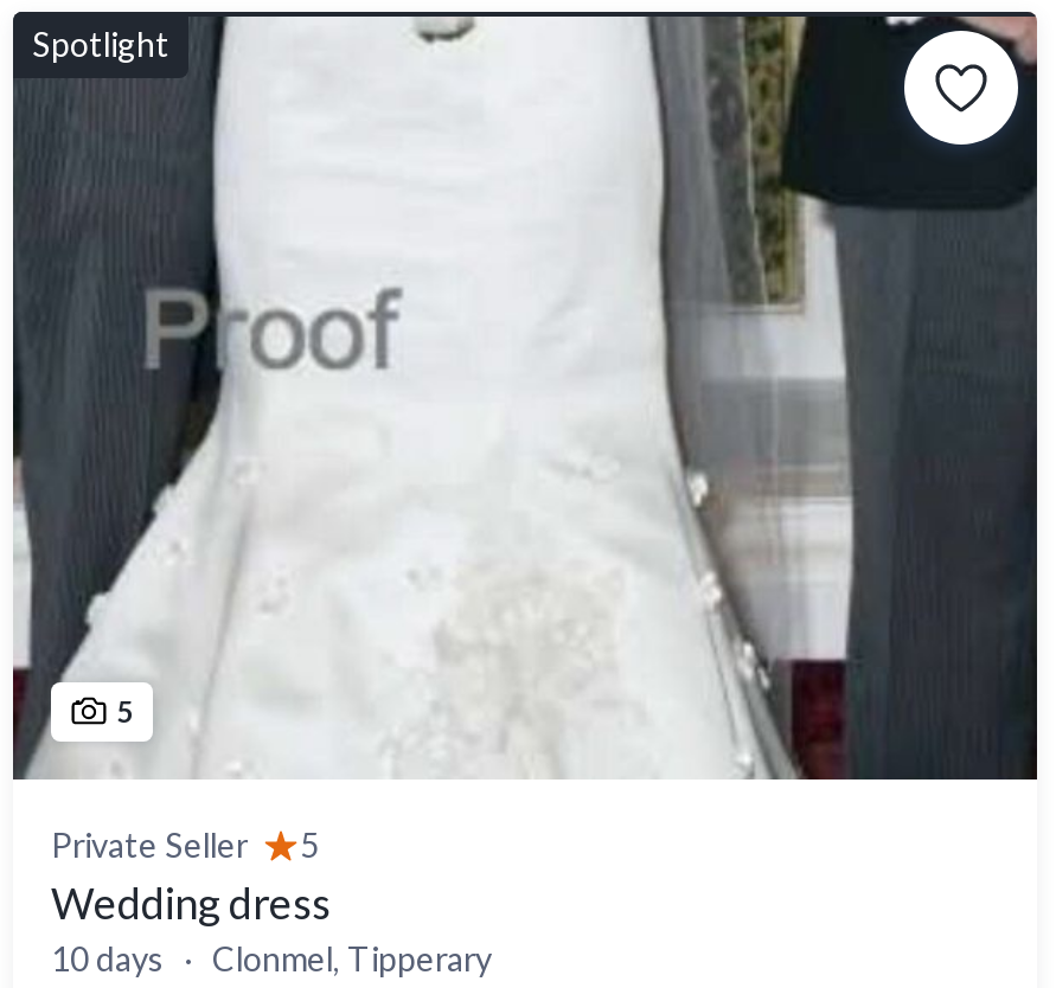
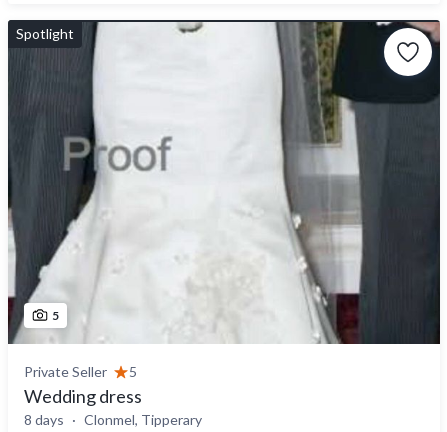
[51,938,492,979] 10 days Clonmel, Tipperary -> [24,411,202,428] 8 days Clonmel, Tipperary

